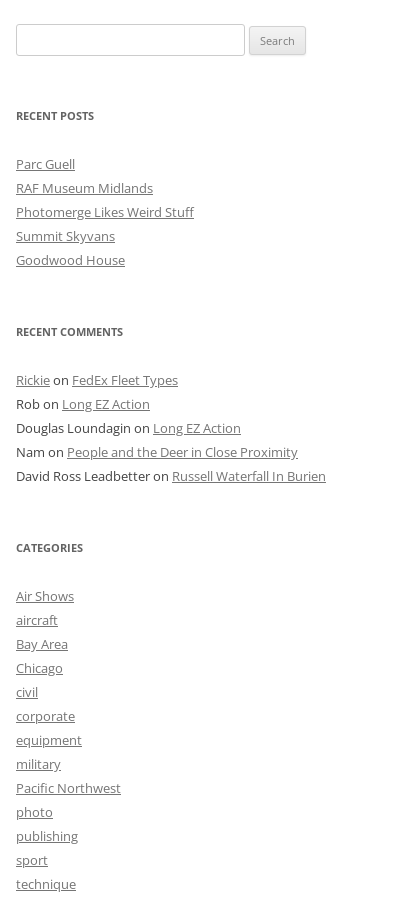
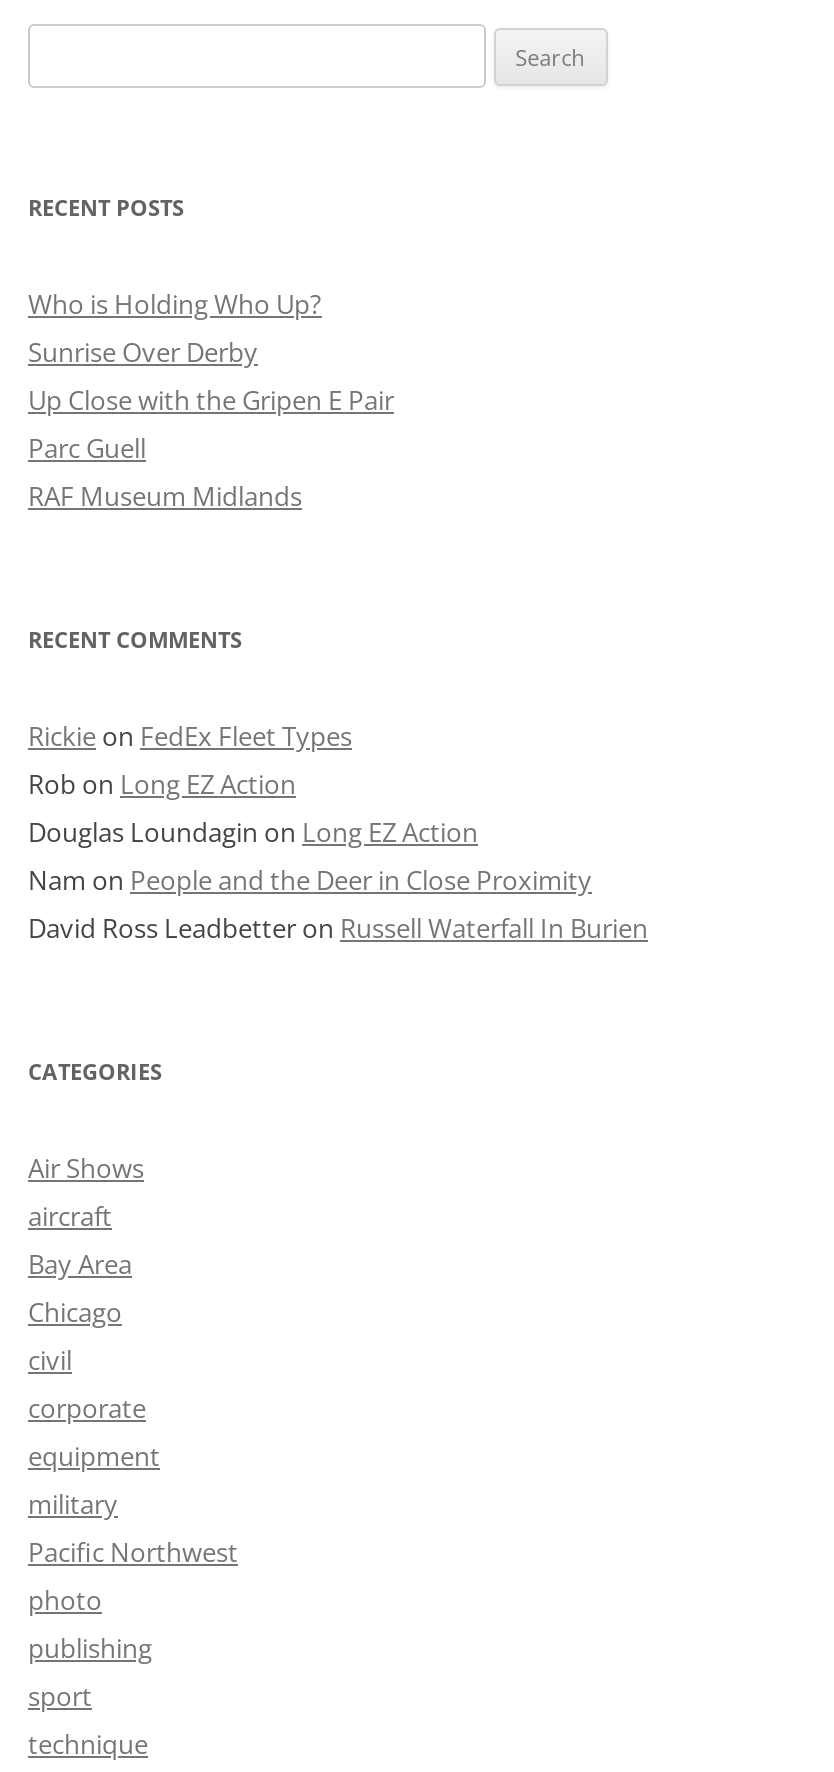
none -> [28,287,394,419] Who is Holding Who Up? | Sunrise Over Derby | Up Close with the Gripen E Pair
moved [16,155,153,197] -> [28,431,302,515]: Parc Guell | RAF Museum Midlands
[16,203,194,269] Photomerge Likes Weird Stuff | Summit Skyvans | Goodwood House -> none

